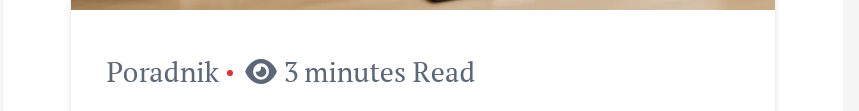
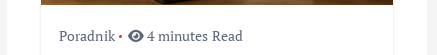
[107,52,476,90] Poradnik 3 minutes Read -> [59,26,243,45] Poradnik 4 minutes Read

